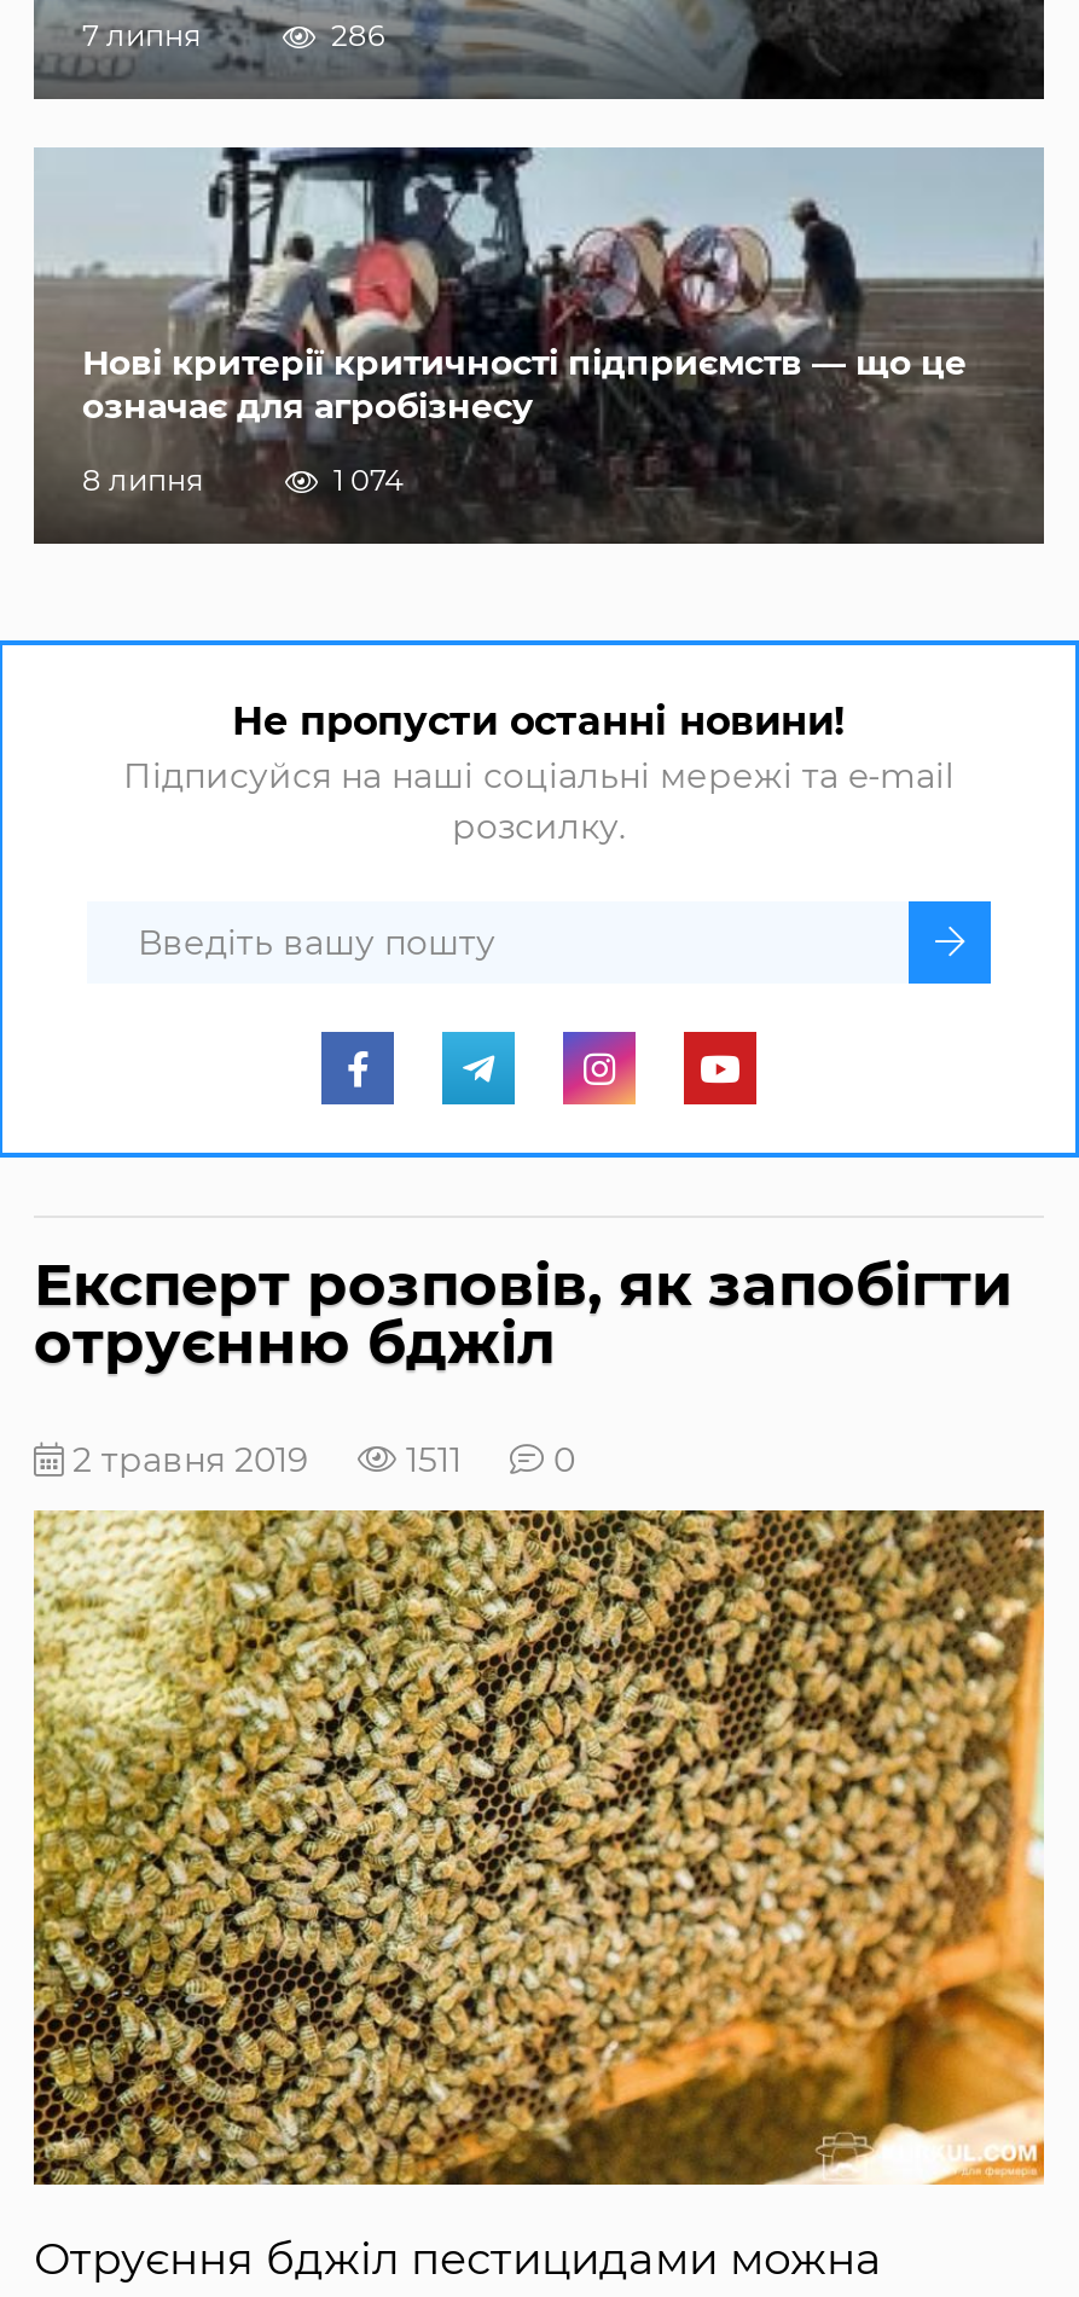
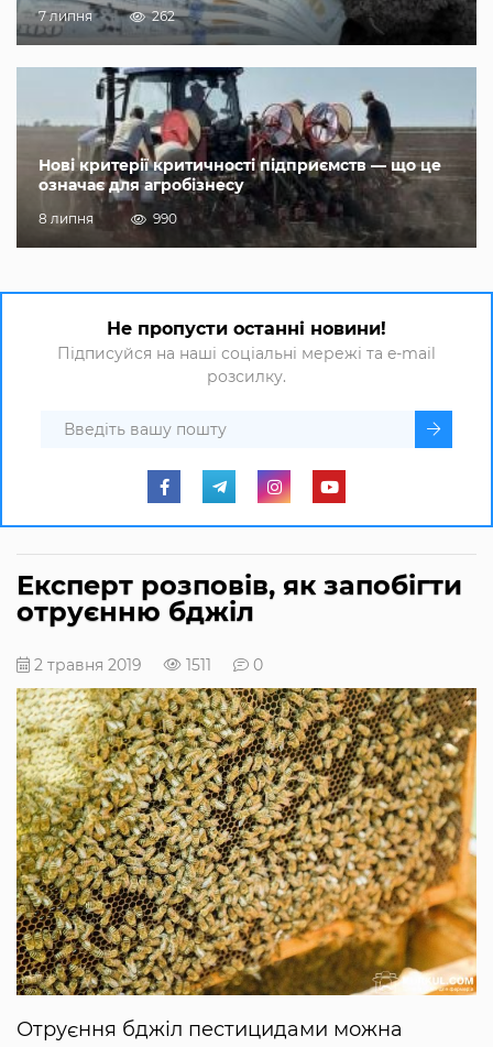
[324,17,384,53] 286 -> [149,8,175,24] 262
[326,462,404,498] 1 074 -> [150,210,177,227] 990

